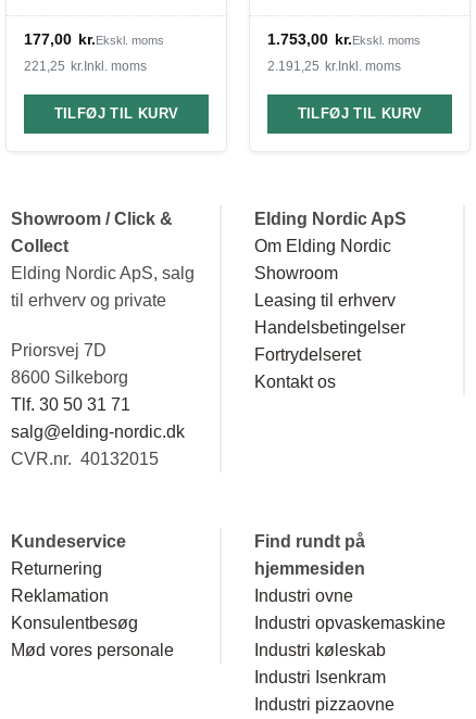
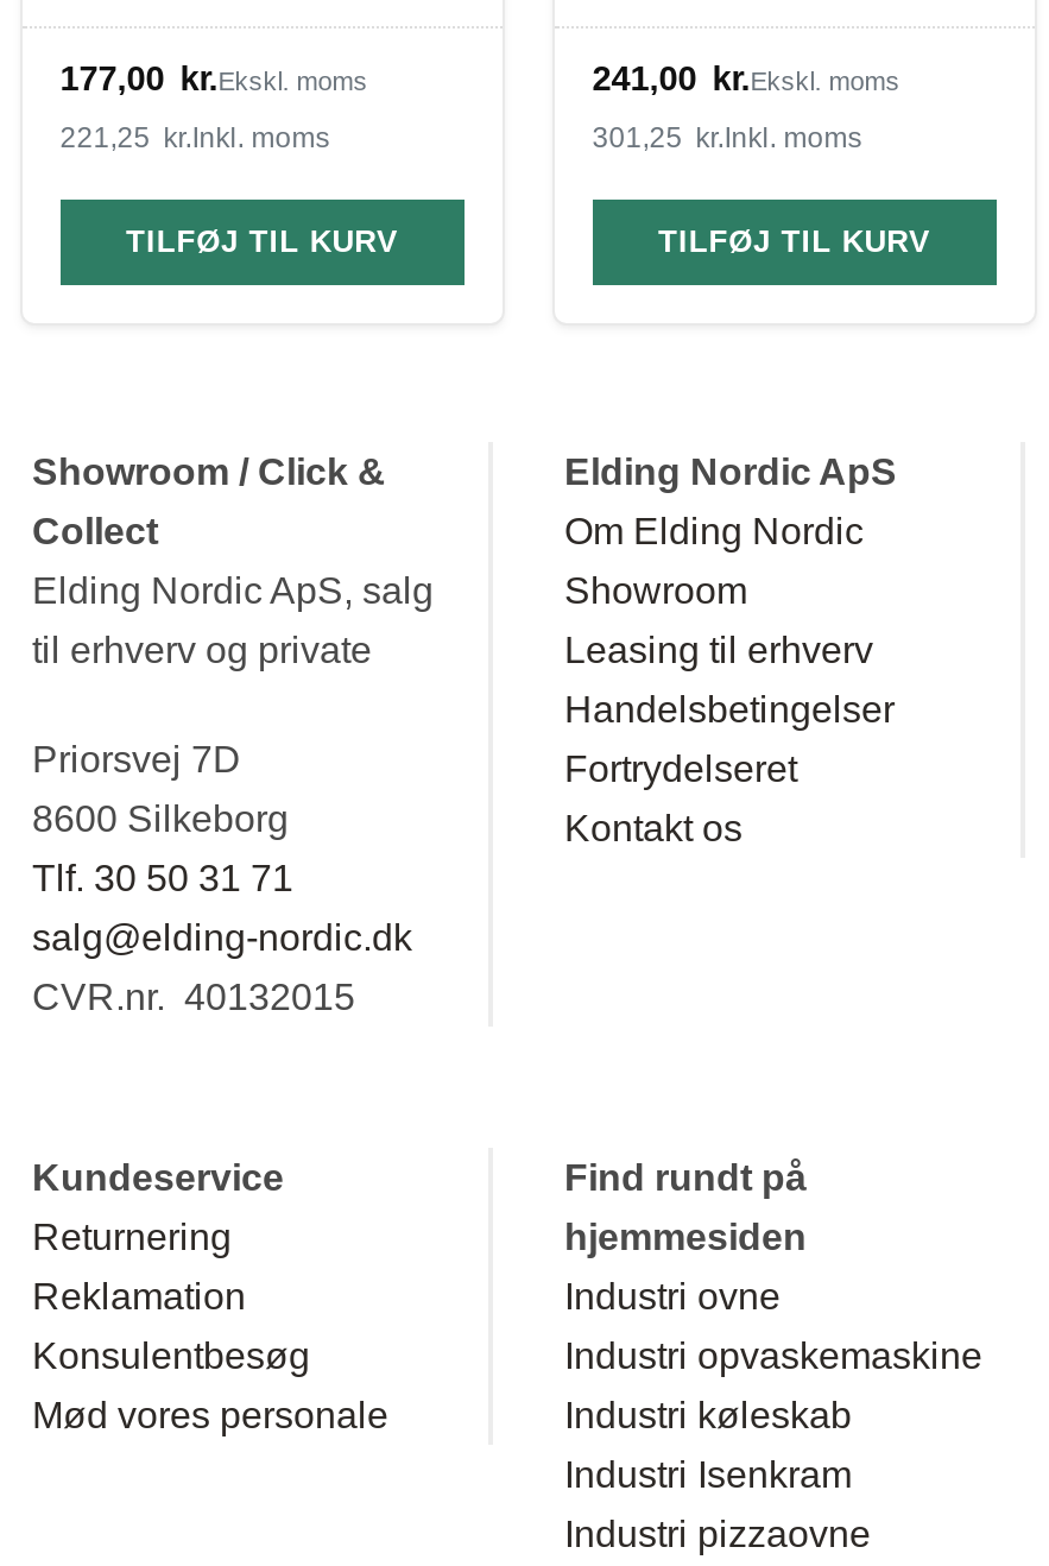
[267,30,421,48] 1.753,00 kr.Ekskl. moms -> [592,59,900,97] 241,00 kr.Ekskl. moms
[267,58,401,74] 2.191,25 kr.Inkl. moms -> [592,121,862,154] 301,25 kr.Inkl. moms

